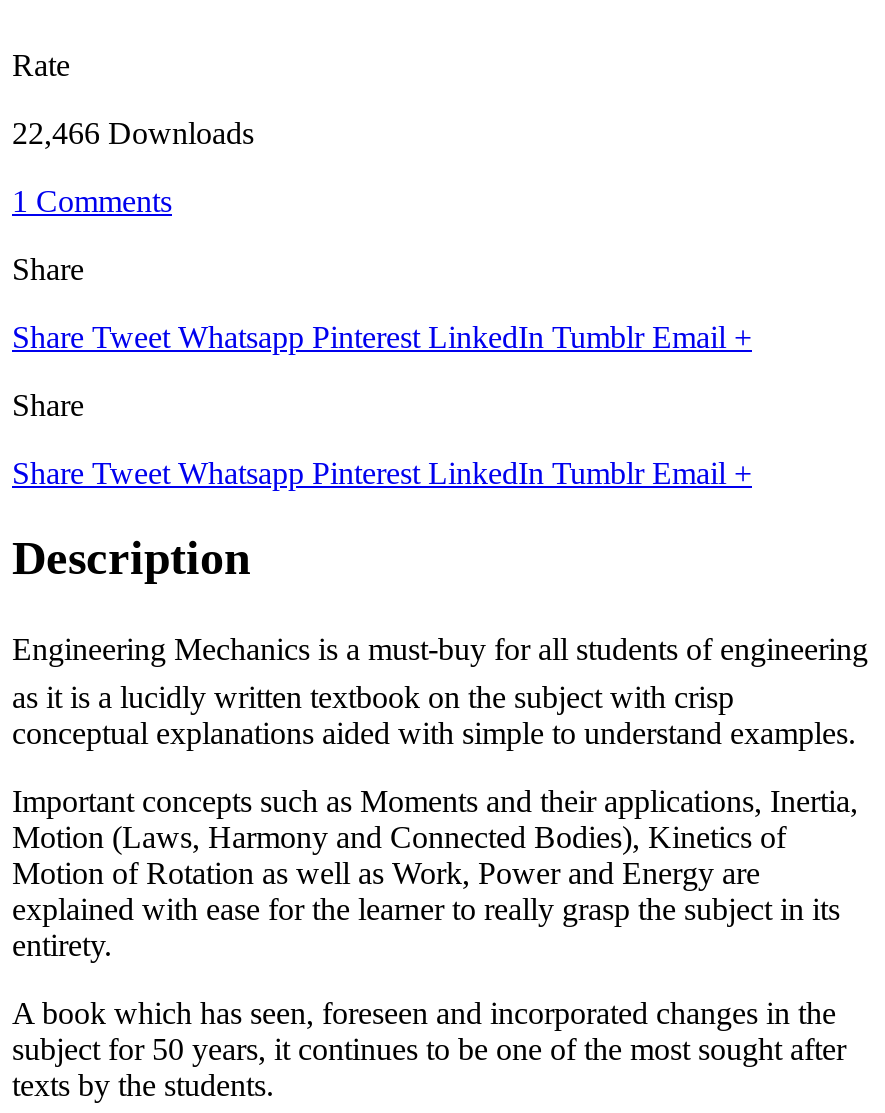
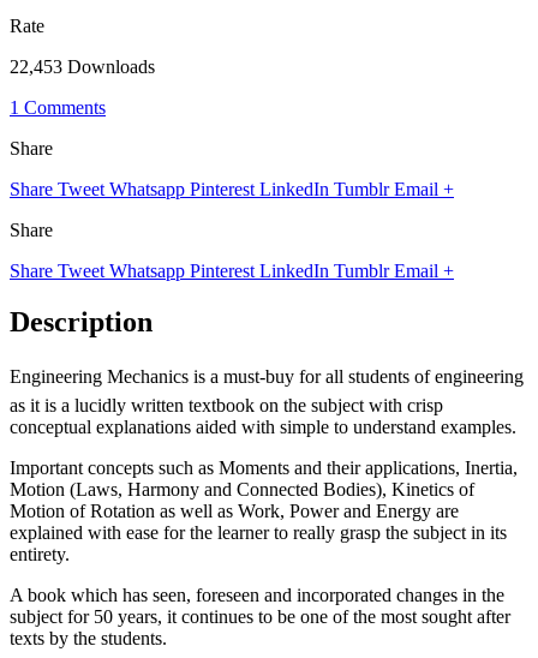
[12,116,254,150] 22,466 Downloads -> [10,56,155,77] 22,453 Downloads

